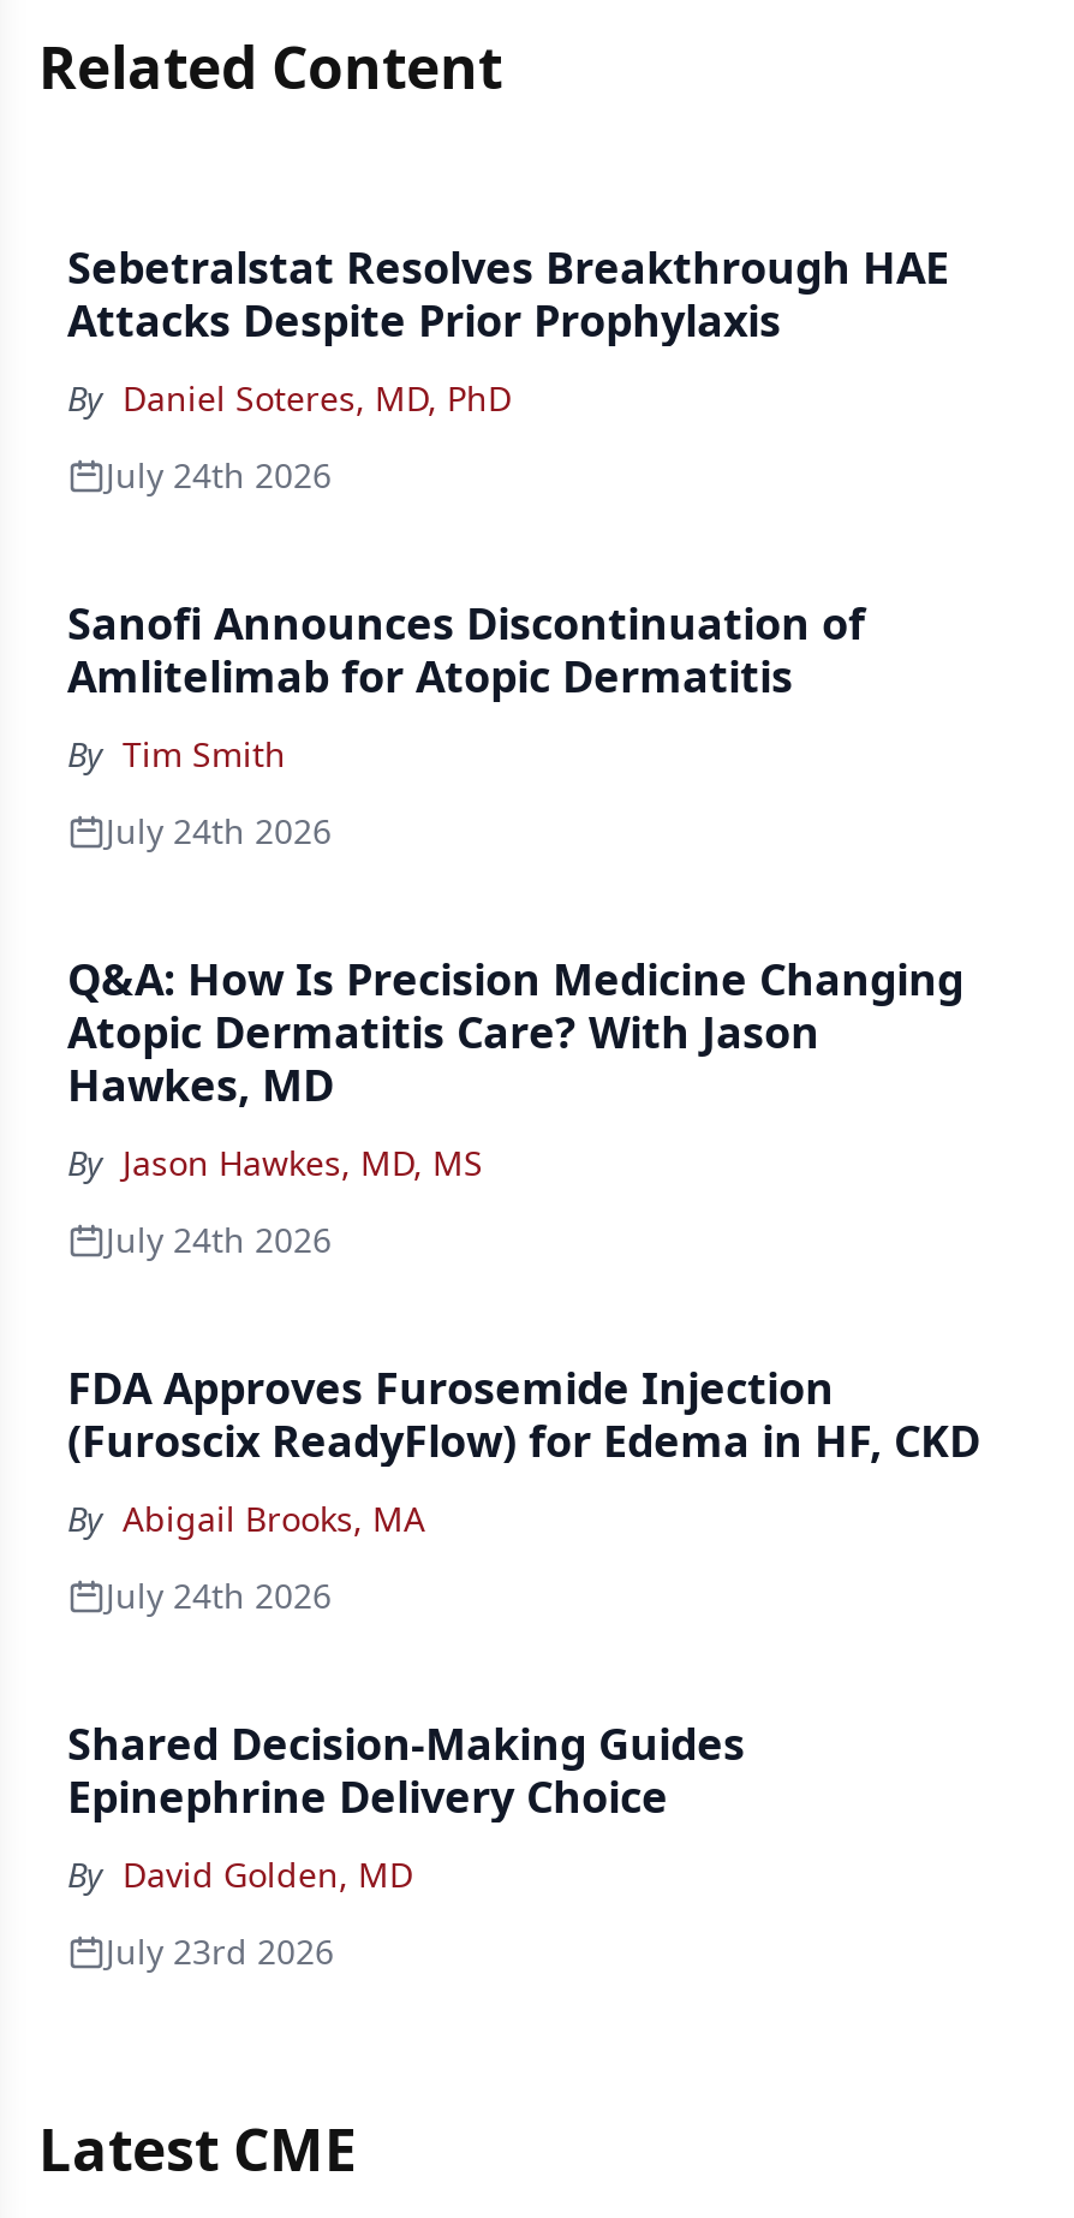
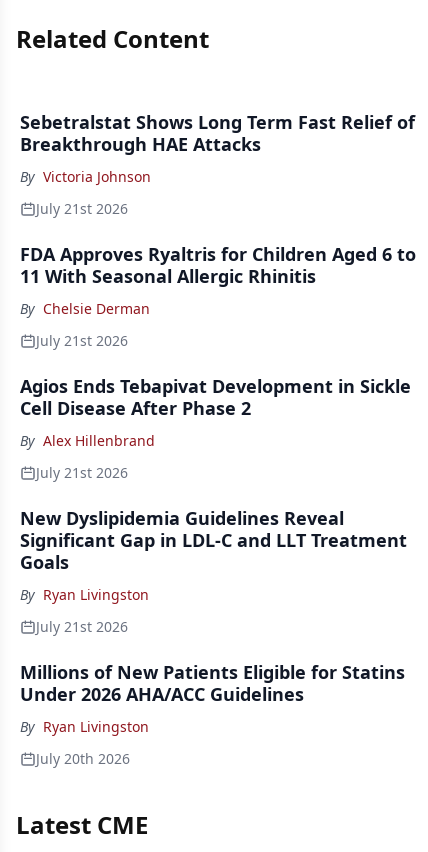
[67,237,949,348] Sebetralstat Resolves Breakthrough HAE | Attacks Despite Prior Prophylaxis -> [20,110,415,156] Sebetralstat Shows Long Term Fast Relief of | Breakthrough HAE Attacks
[67,374,512,420] By Daniel Soteres, MD, PhD -> [20,167,151,186] By Victoria Johnson
[106,451,332,497] July 24th 2026 -> [36,199,128,218] July 21st 2026
[67,593,865,704] Sanofi Announces Discontinuation of | Amlitelimab for Atopic Dermatitis -> [20,242,416,288] FDA Approves Ryaltris for Children Aged 6 to | 11 With Seasonal Allergic Rhinitis
[67,730,286,776] By Tim Smith -> [20,299,150,318] By Chelsie Derman
[106,807,332,853] July 24th 2026 -> [36,331,128,350] July 21st 2026
[67,949,963,1112] Q&A: How Is Precision Medicine Changing | Atopic Dermatitis Care? With Jason | Hawkes, MD -> [20,374,411,420] Agios Ends Tebapivat Development in Sickle | Cell Disease After Phase 2
[67,1139,483,1185] By Jason Hawkes, MD, MS -> [20,431,155,450] By Alex Hillenbrand
[106,1216,332,1262] July 24th 2026 -> [36,463,128,482] July 21st 2026
[67,1358,980,1468] FDA Approves Furosemide Injection | (Furoscix ReadyFlow) for Edema in HF, CKD -> [20,506,407,574] New Dyslipidemia Guidelines Reveal | Significant Gap in LDL-C and LLT Treatment | Goals
[67,1495,425,1540] By Abigail Brooks, MA -> [20,585,149,604] By Ryan Livingston
[106,1572,332,1617] July 24th 2026 -> [36,617,128,636] July 21st 2026
[67,1714,745,1824] Shared Decision-Making Guides | Epinephrine Delivery Choice -> [20,660,405,706] Millions of New Patients Eligible for Statins | Under 2026 AHA/ACC Guidelines
[67,1851,413,1896] By David Golden, MD -> [20,717,149,736] By Ryan Livingston
[106,1928,334,1973] July 23rd 2026 -> [36,749,130,768] July 20th 2026

